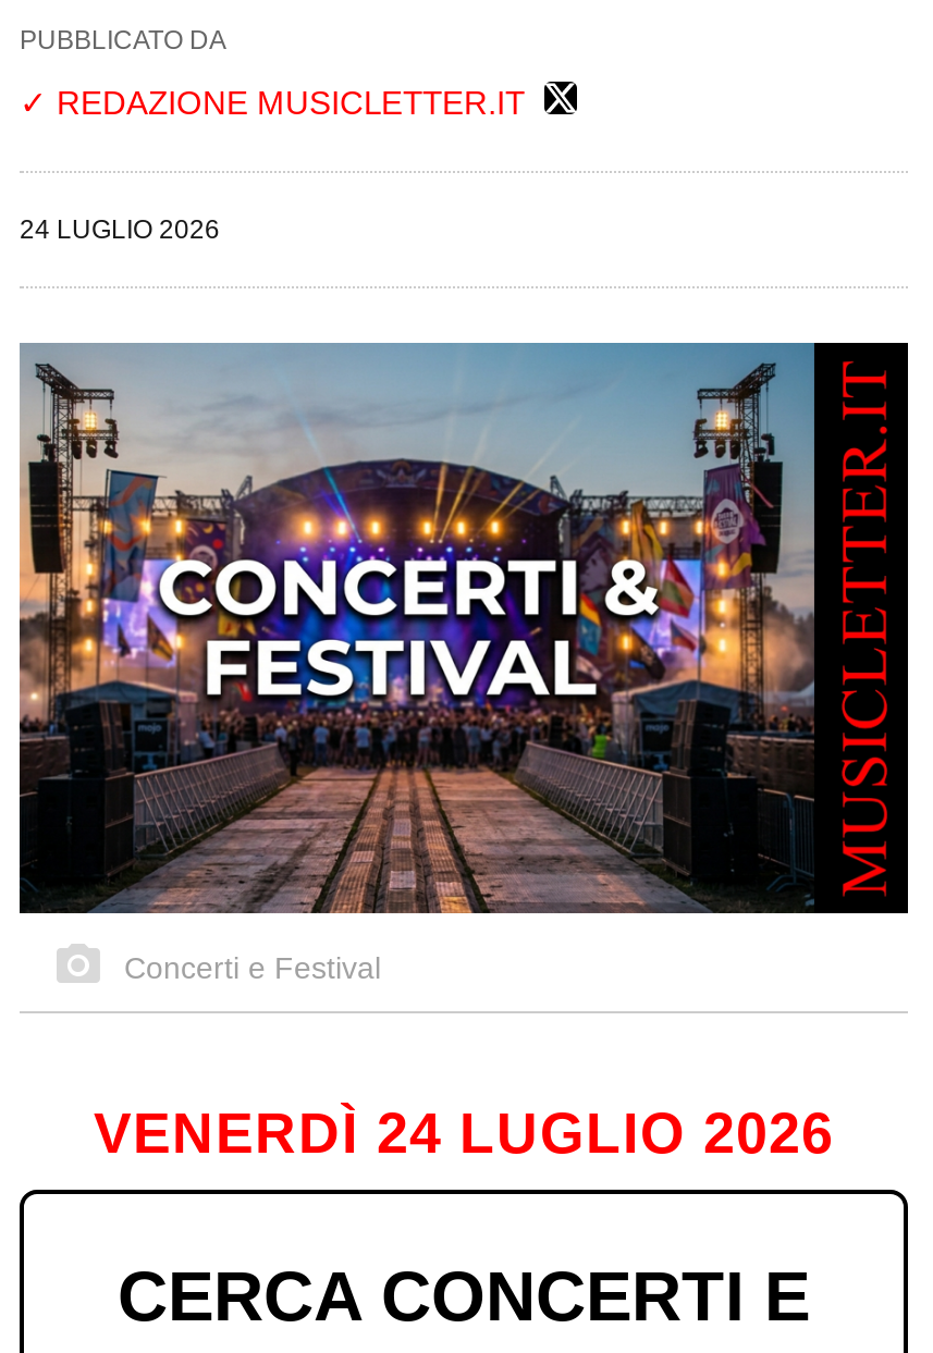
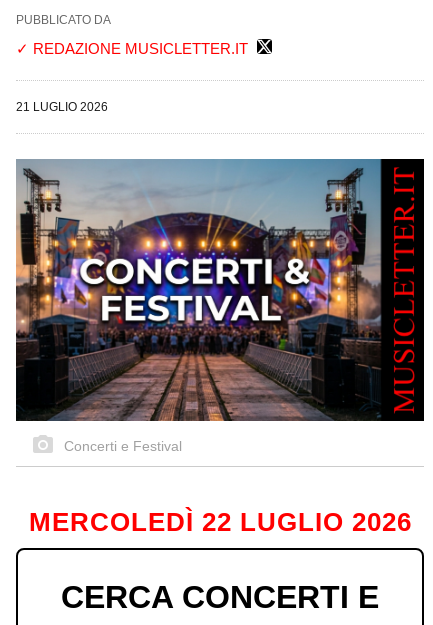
[20,214,220,245] 24 LUGLIO 2026 -> [16,100,108,114] 21 LUGLIO 2026
[94,1100,834,1165] VENERDÌ 24 LUGLIO 2026 -> [28,507,411,537] MERCOLEDÌ 22 LUGLIO 2026

